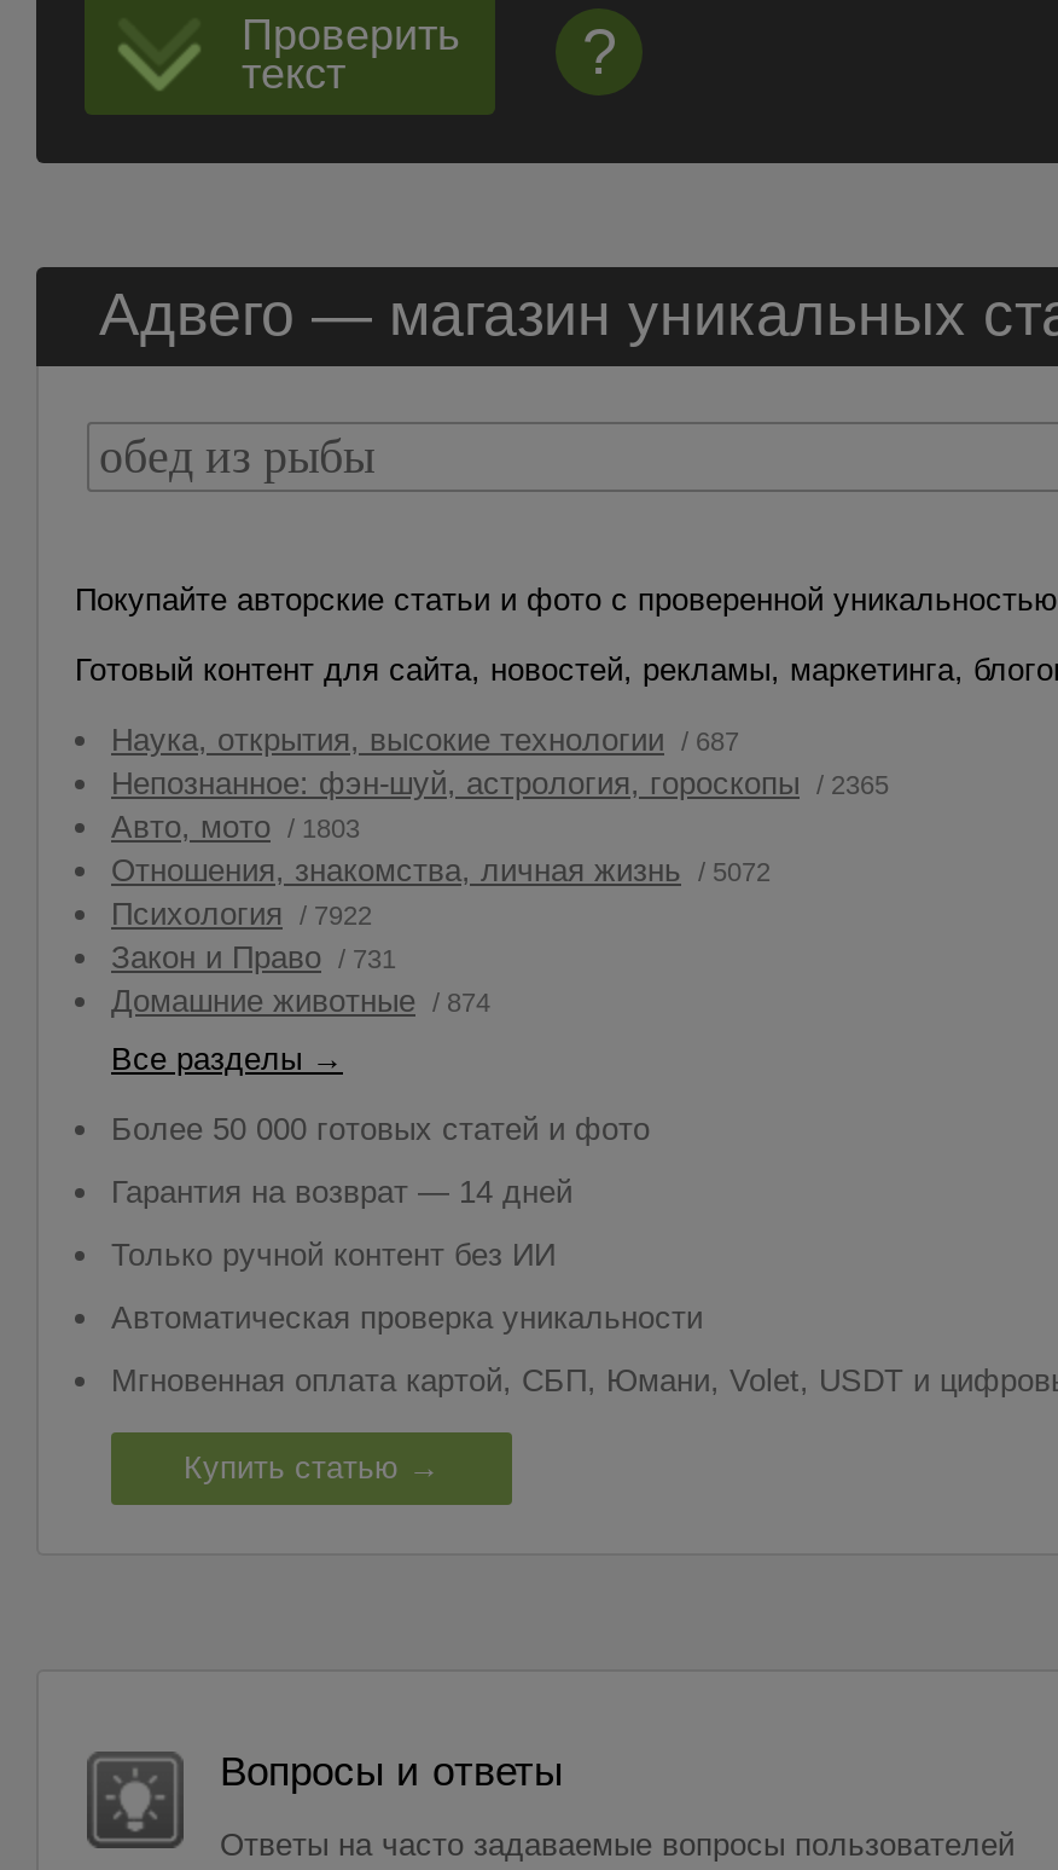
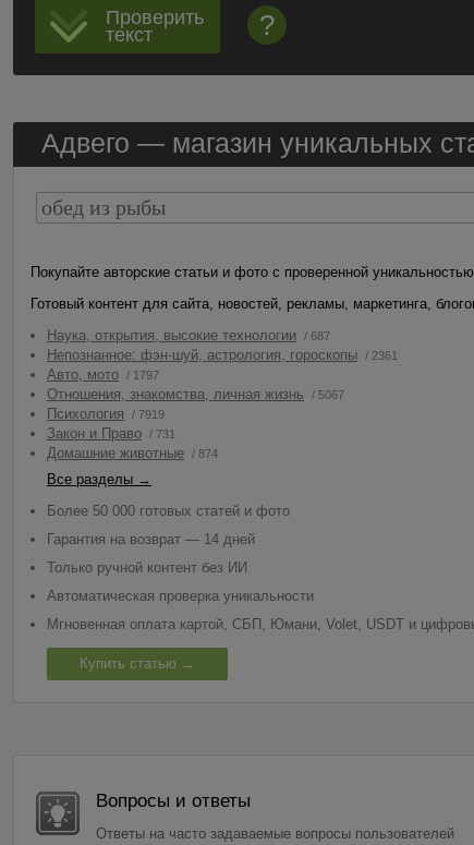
[111,765,889,801] Непознанное: фэн-шуй, астрология, гороскопы / 2365 -> [47,347,398,363] Непознанное: фэн-шуй, астрология, гороскопы / 2361
[111,809,360,845] Авто, мото / 1803 -> [47,366,159,383] Авто, мото / 1797
[111,852,771,888] Отношения, знакомства, личная жизнь / 5072 -> [47,386,344,402] Отношения, знакомства, личная жизнь / 5067
[111,896,372,932] Психология / 7922 -> [47,406,165,422] Психология / 7919

